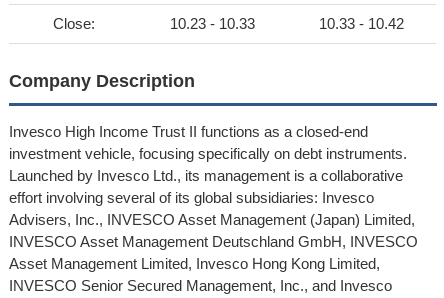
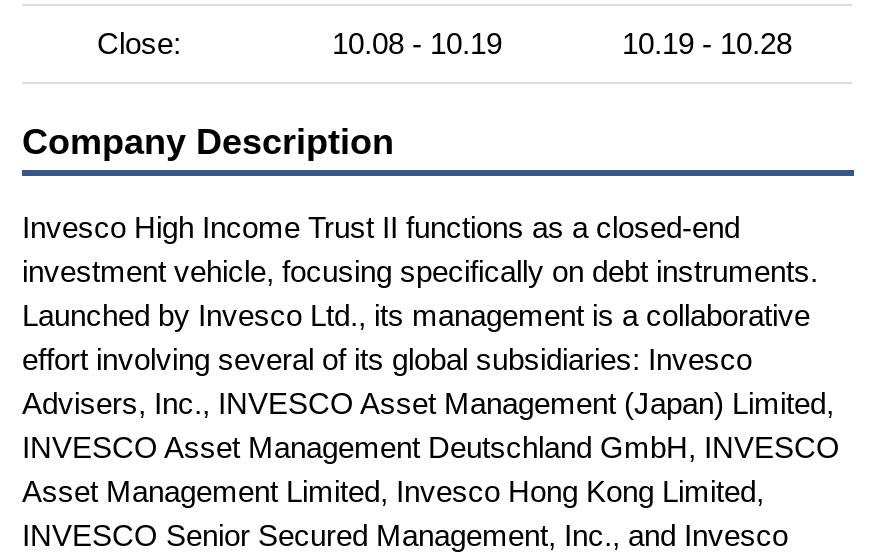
[170,15,255,32] 10.23 - 10.33 -> [332,26,502,60] 10.08 - 10.19
[319,15,404,32] 10.33 - 10.42 -> [622,26,792,60] 10.19 - 10.28

